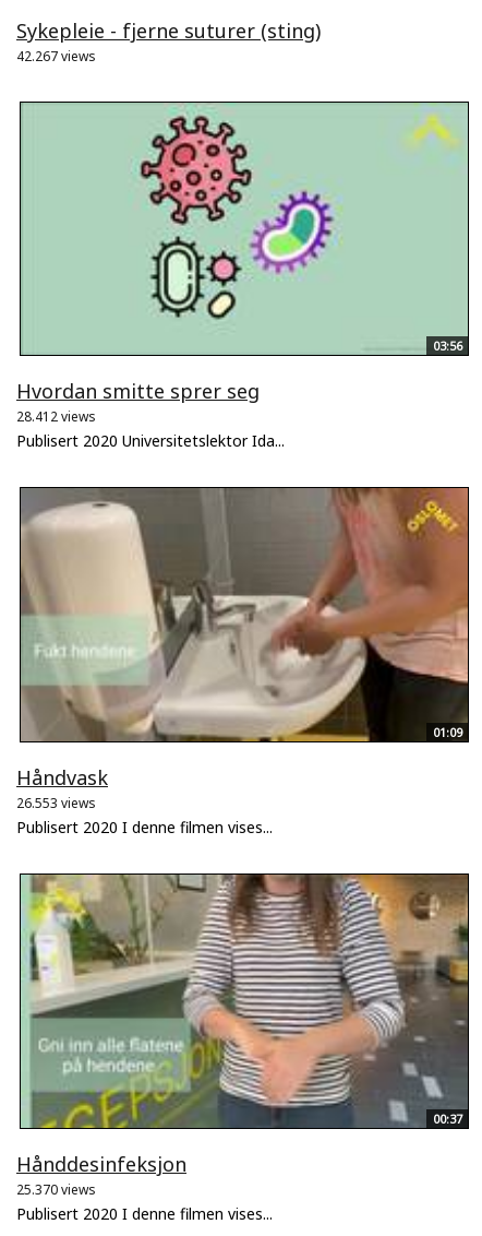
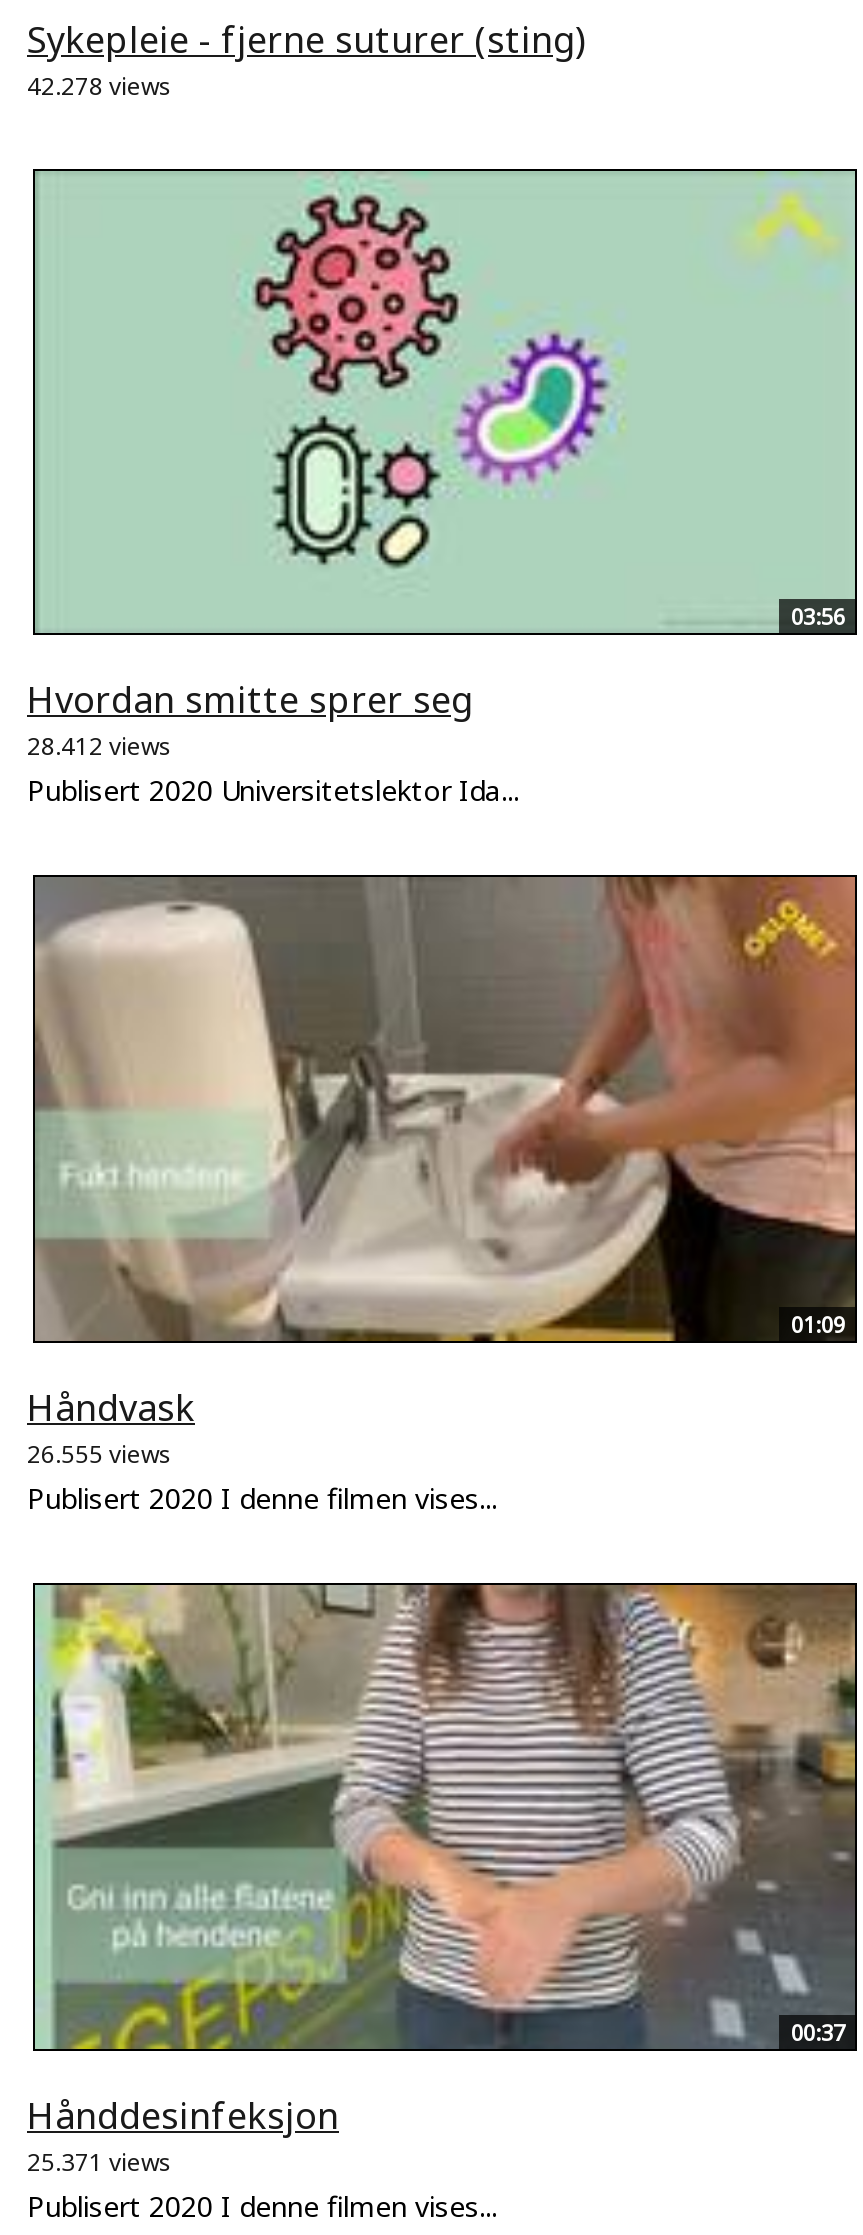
[16,47,96,65] 42.267 views -> [27,68,173,102] 42.278 views
[16,794,96,812] 26.553 views -> [27,1437,173,1471] 26.555 views
[16,1180,96,1198] 25.370 views -> [27,2144,173,2178] 25.371 views

